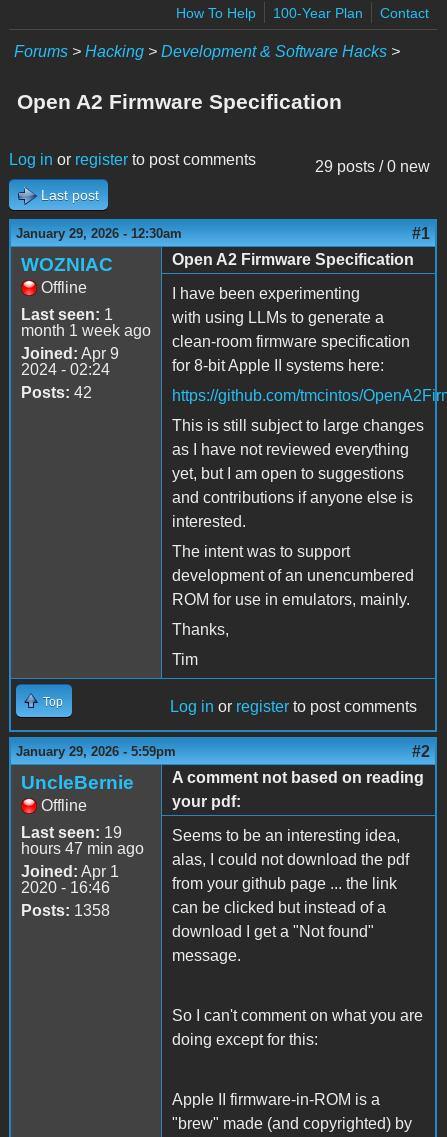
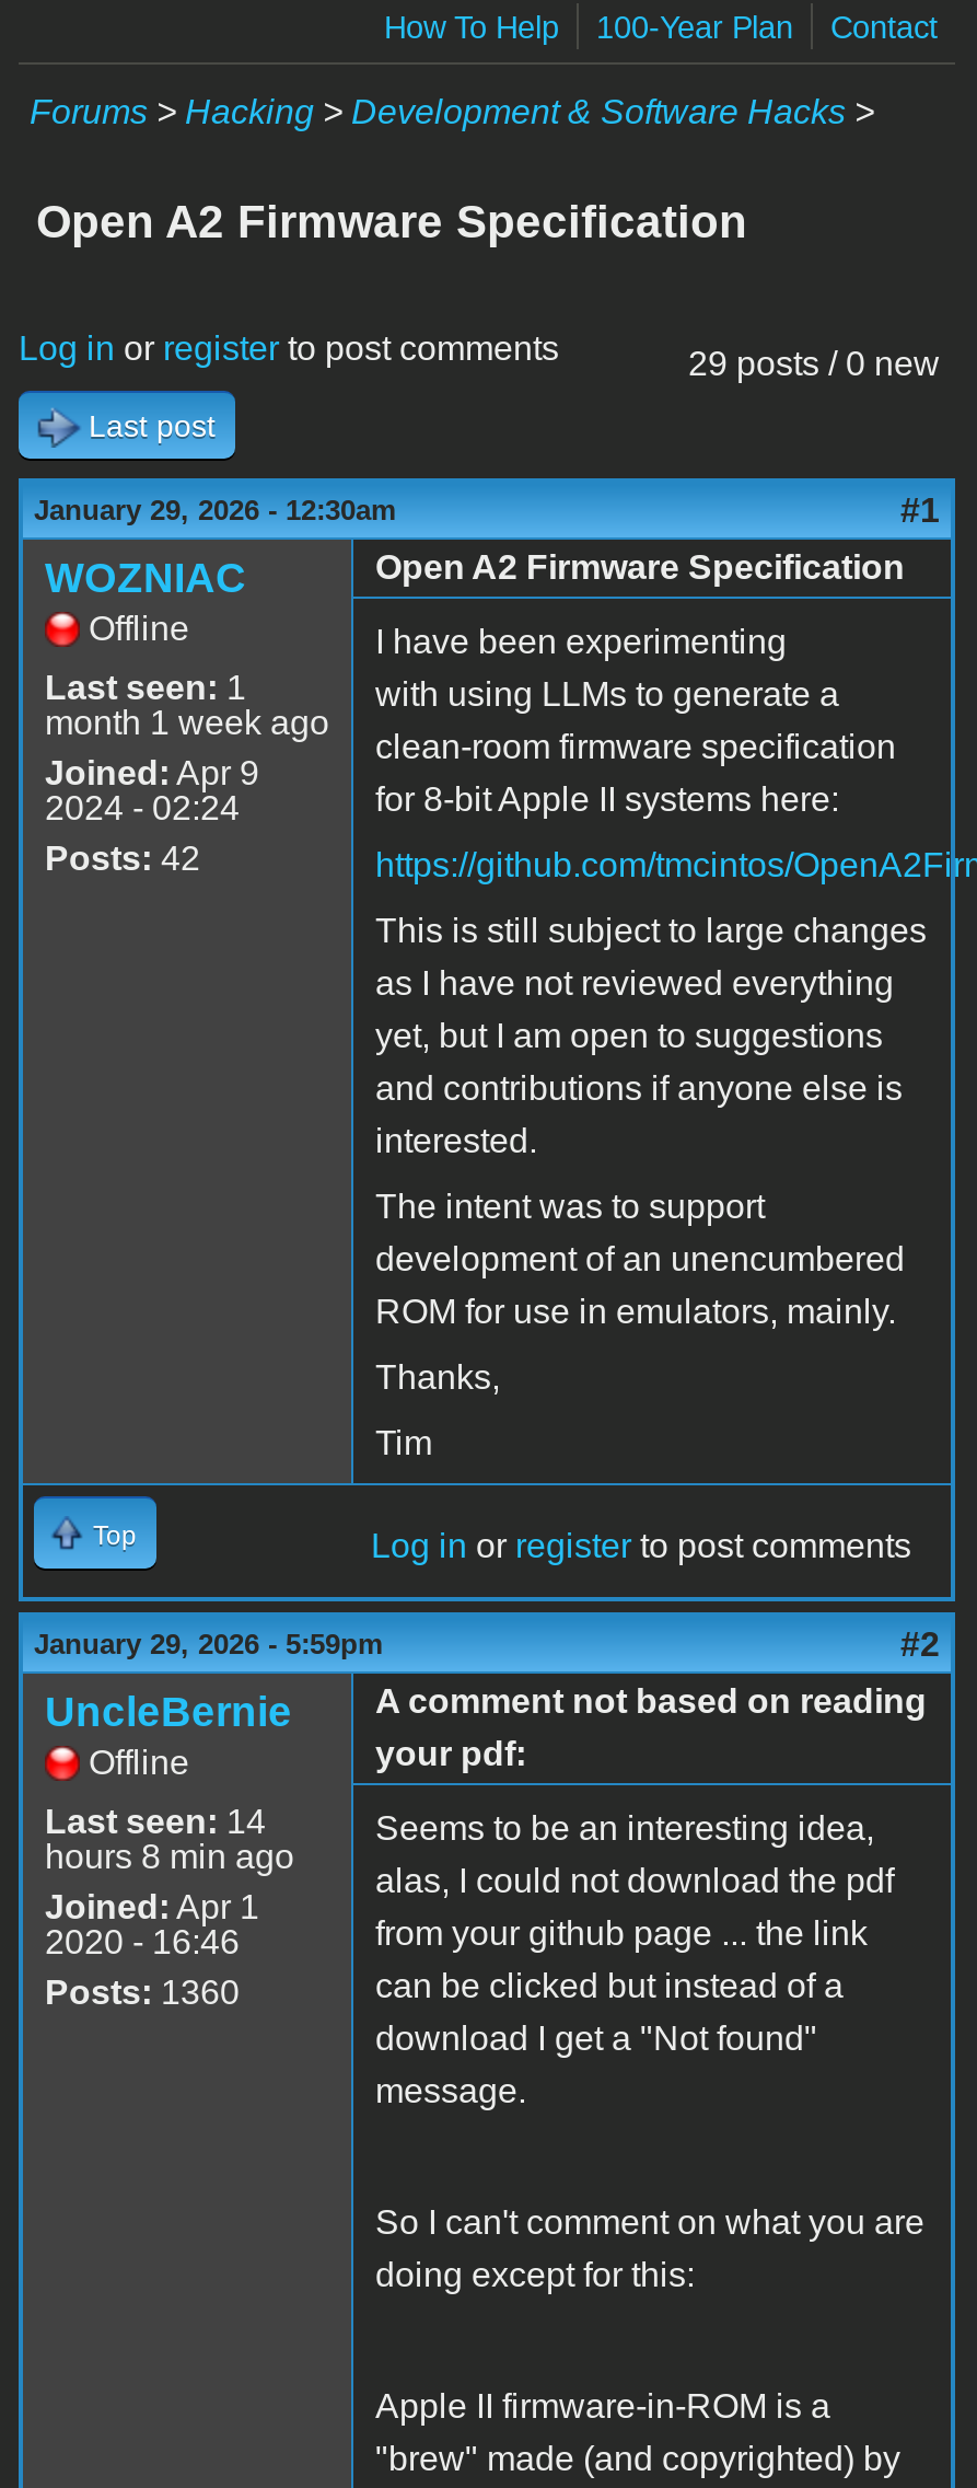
[21,824,122,841] Last seen: 19 -> [45,1803,266,1840] Last seen: 14
[21,840,144,857] hours 47 min ago -> [45,1838,294,1875] hours 8 min ago
[21,902,110,919] Posts: 1358 -> [45,1973,240,2011] Posts: 1360

